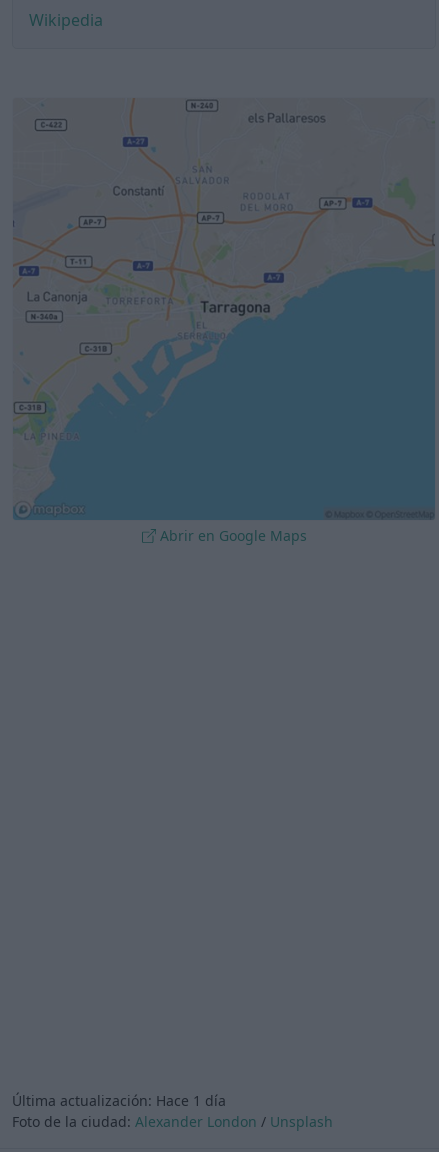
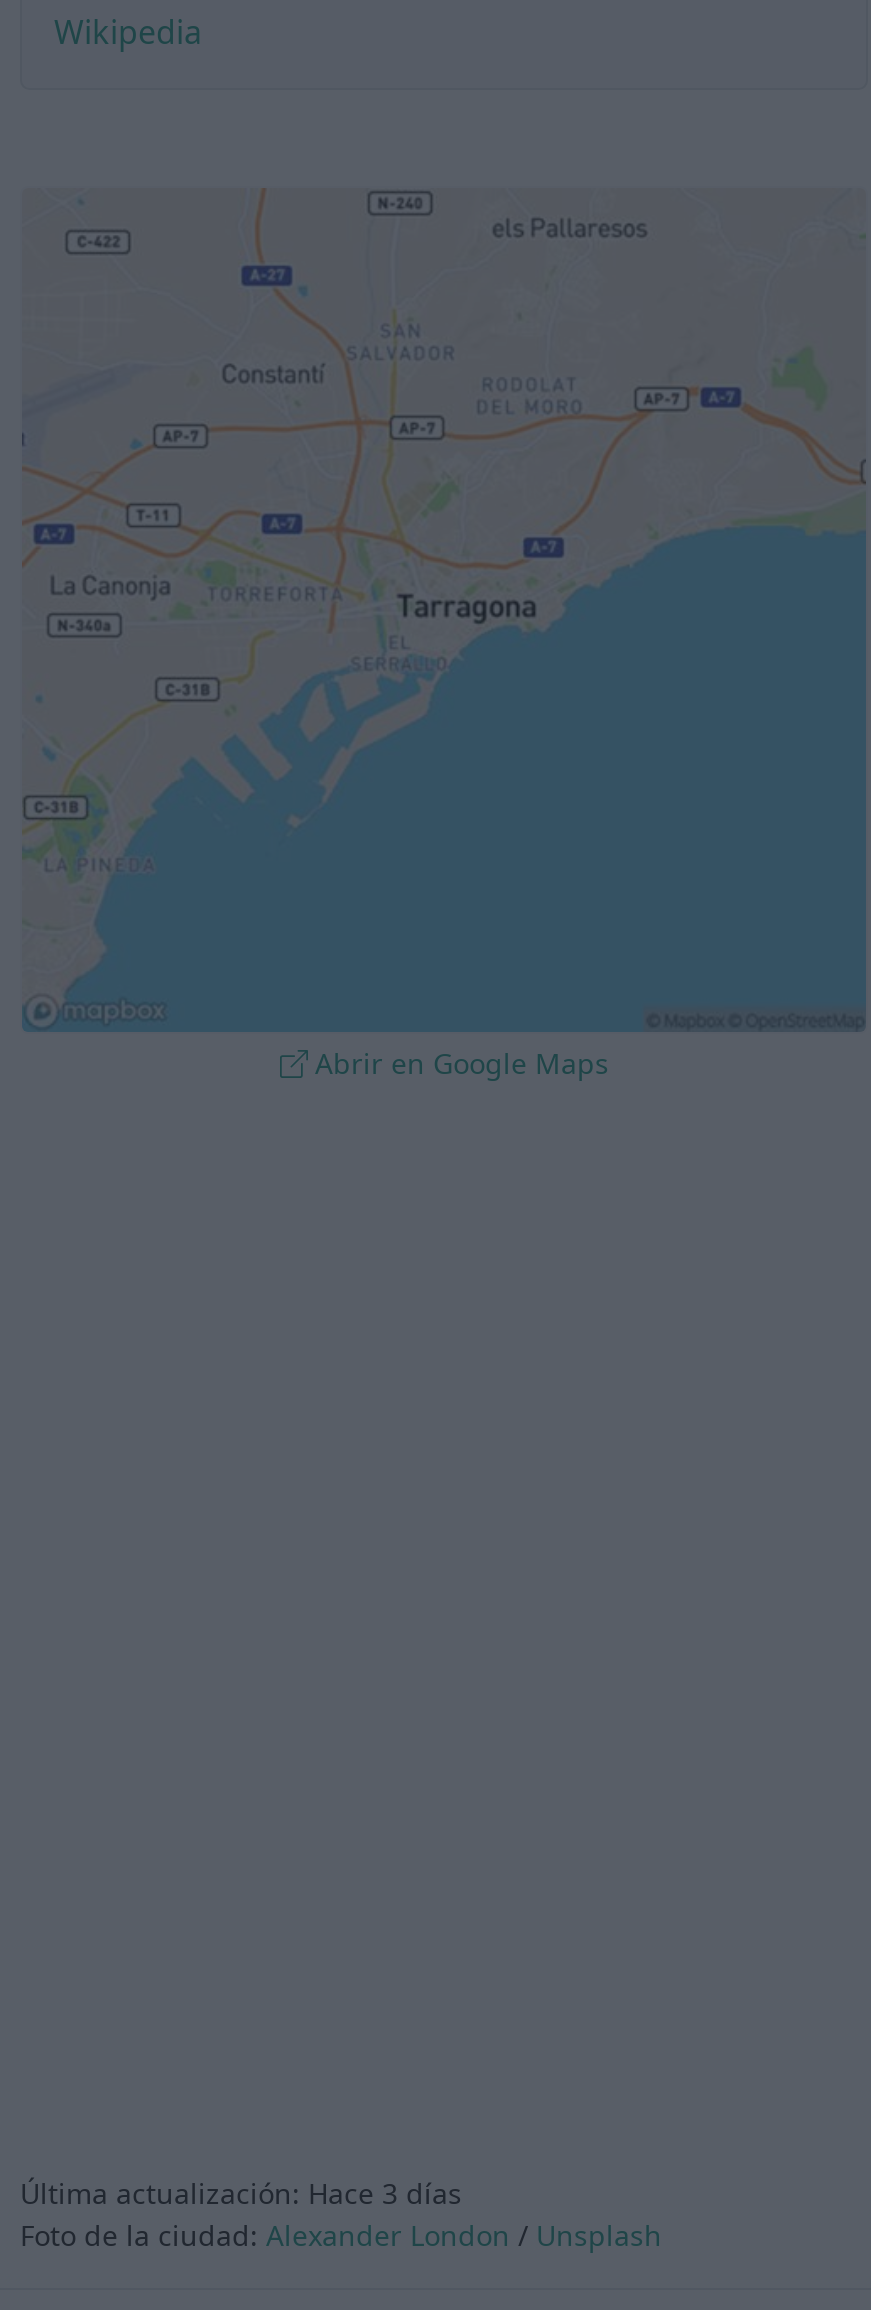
[12,1091,226,1110] Última actualización: Hace 1 día -> [20,2174,462,2212] Última actualización: Hace 3 días

